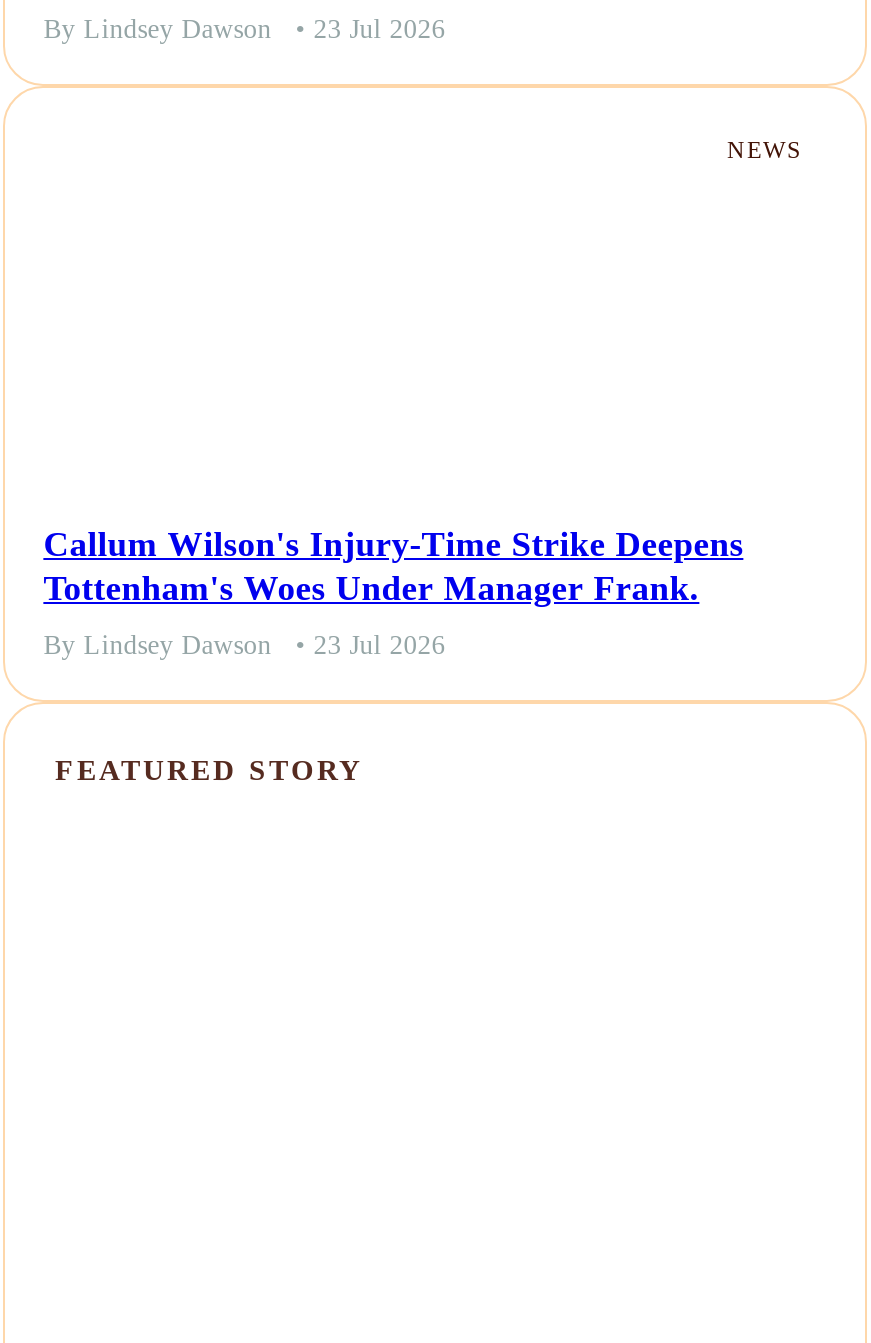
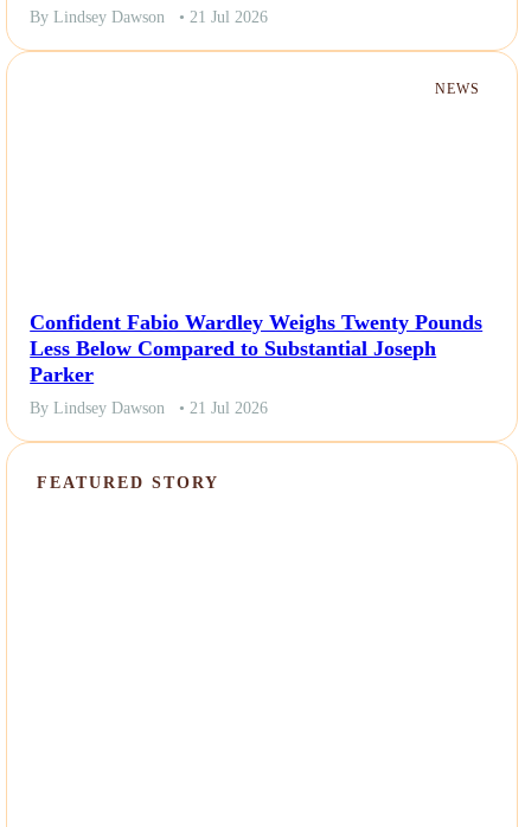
[43,14,445,44] By Lindsey Dawson • 23 Jul 2026 -> [30,8,268,26] By Lindsey Dawson • 21 Jul 2026
[43,524,743,608] Callum Wilson's Injury-Time Strike Deepens | Tottenham's Woes Under Manager Frank. -> [30,310,483,386] Confident Fabio Wardley Weighs Twenty Pounds | Less Below Compared to Substantial Joseph | Parker
[43,630,445,660] By Lindsey Dawson • 23 Jul 2026 -> [30,399,268,417] By Lindsey Dawson • 21 Jul 2026

